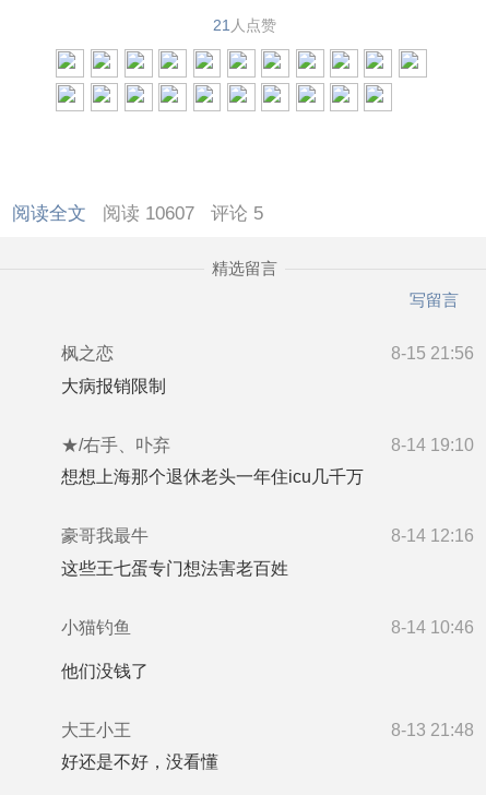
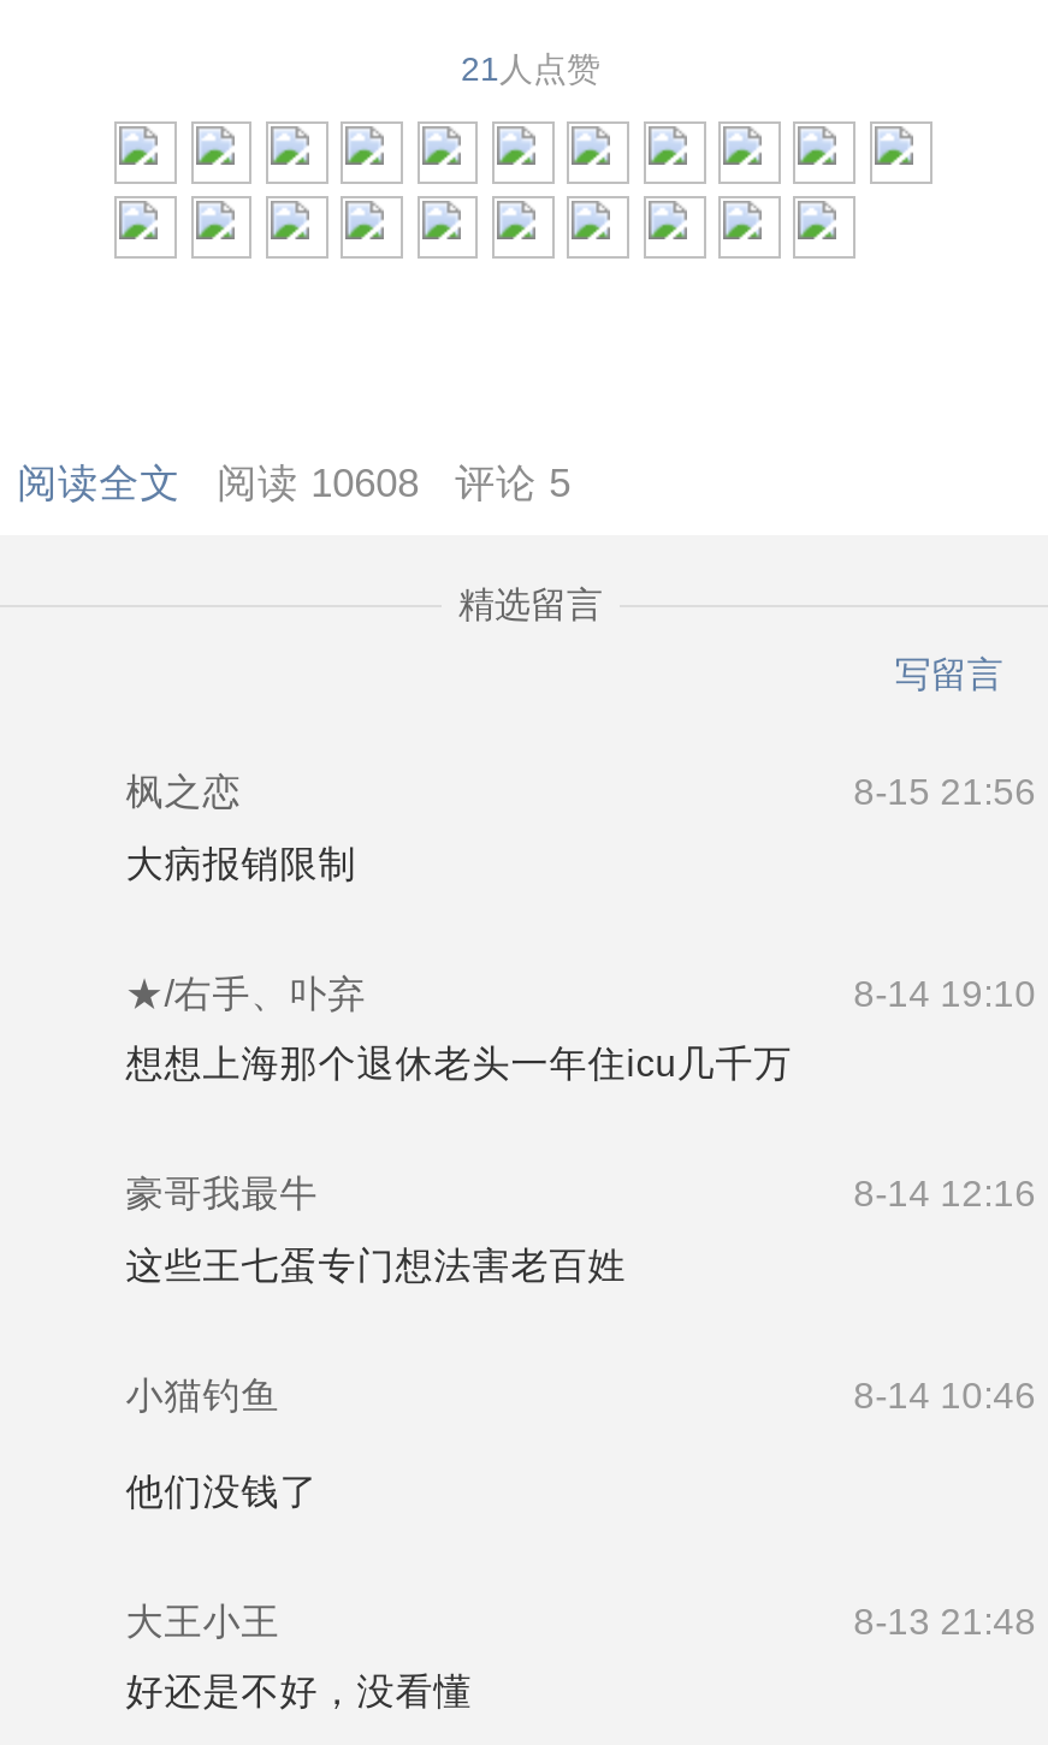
[12,203,263,224] 阅读全文 阅读 10607 评论 5 -> [17,461,571,507] 阅读全文 阅读 10608 评论 5

